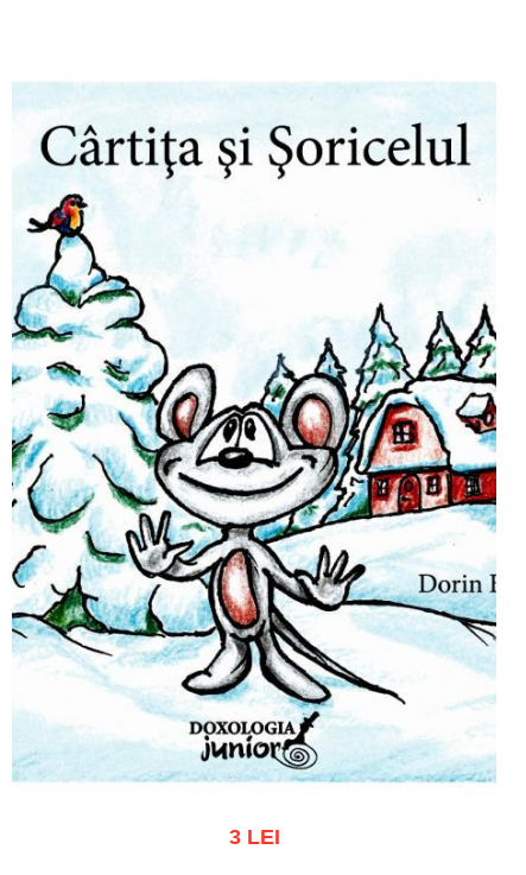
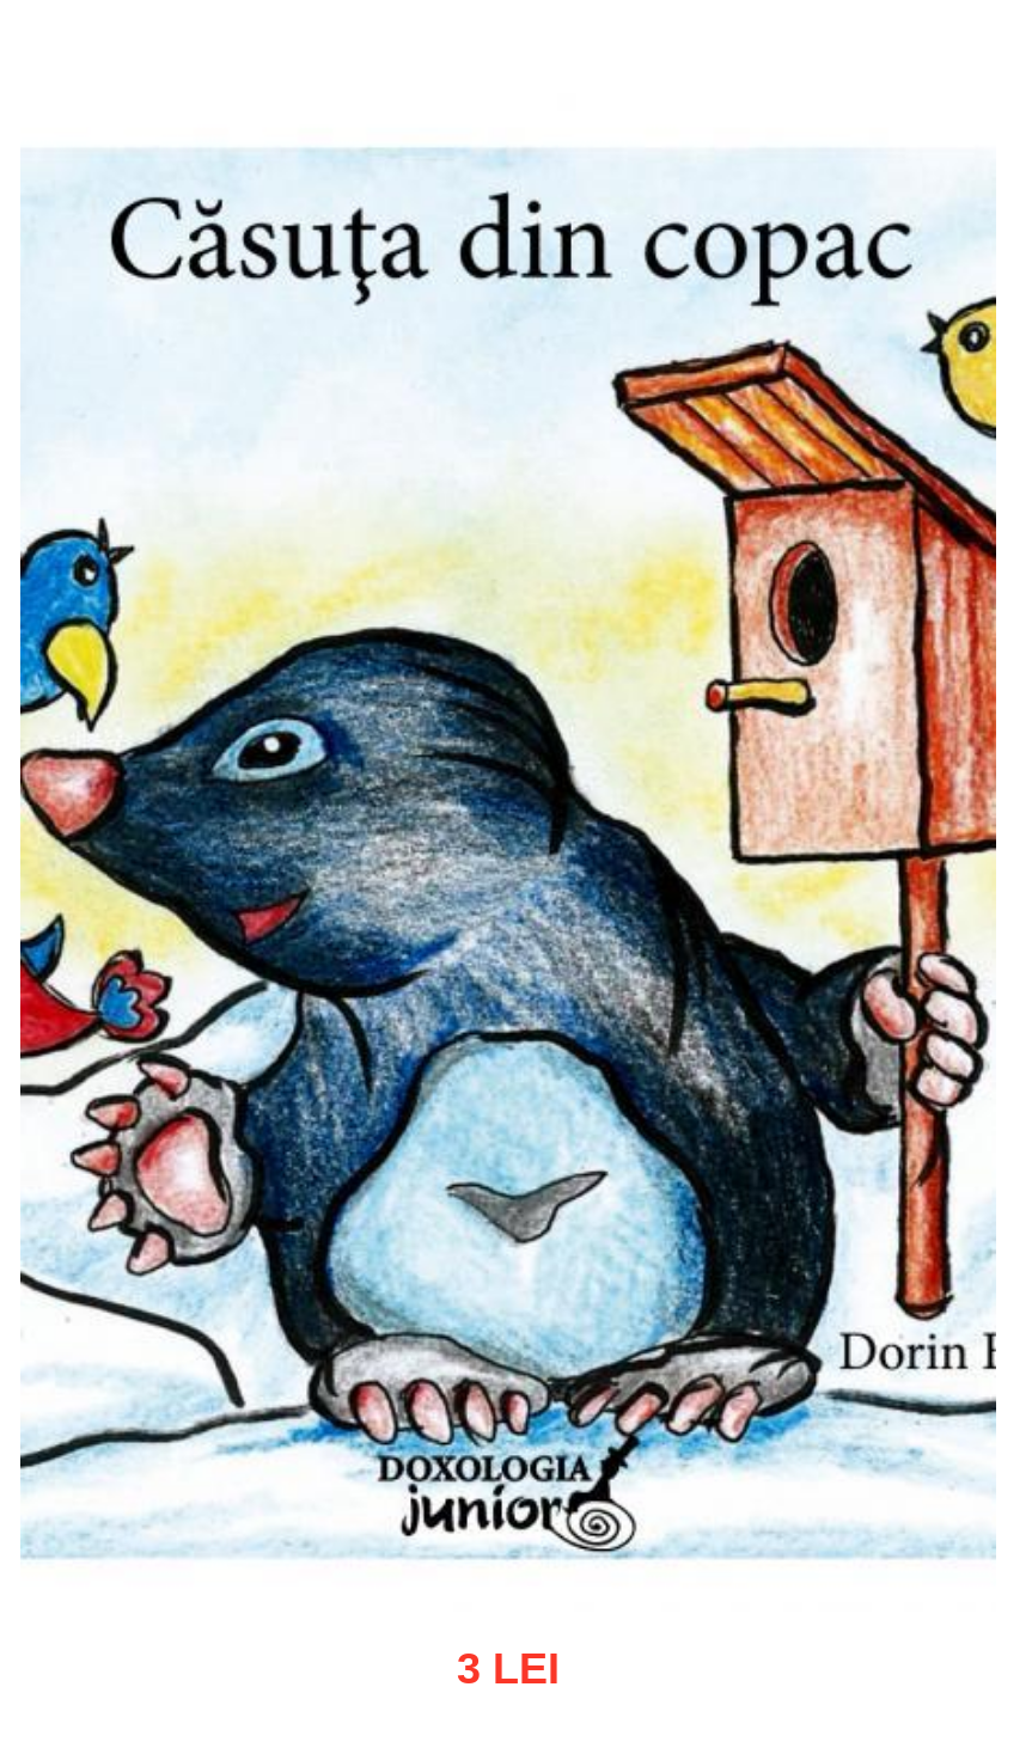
[11,104,498,782] [image] -> [18,189,999,1554] [image]

